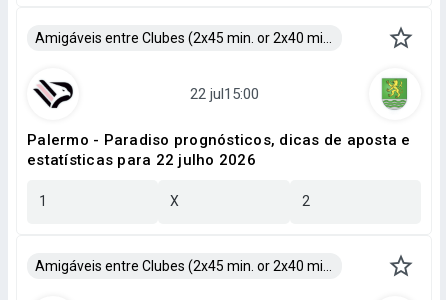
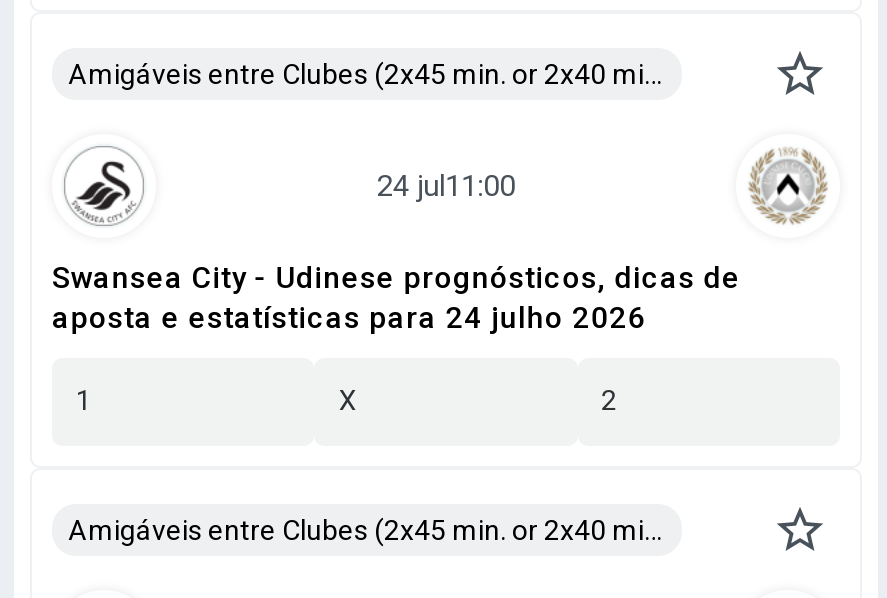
[27,76,414,169] [image] | Palermo - Paradiso prognósticos, dicas de aposta e | estatísticas para 22 julho 2026 -> [52,146,830,336] [image] | Swansea City - Udinese prognósticos, dicas de | aposta e estatísticas para 24 julho 2026
[33,79,74,114] [image] -> [62,144,144,228] [image]

